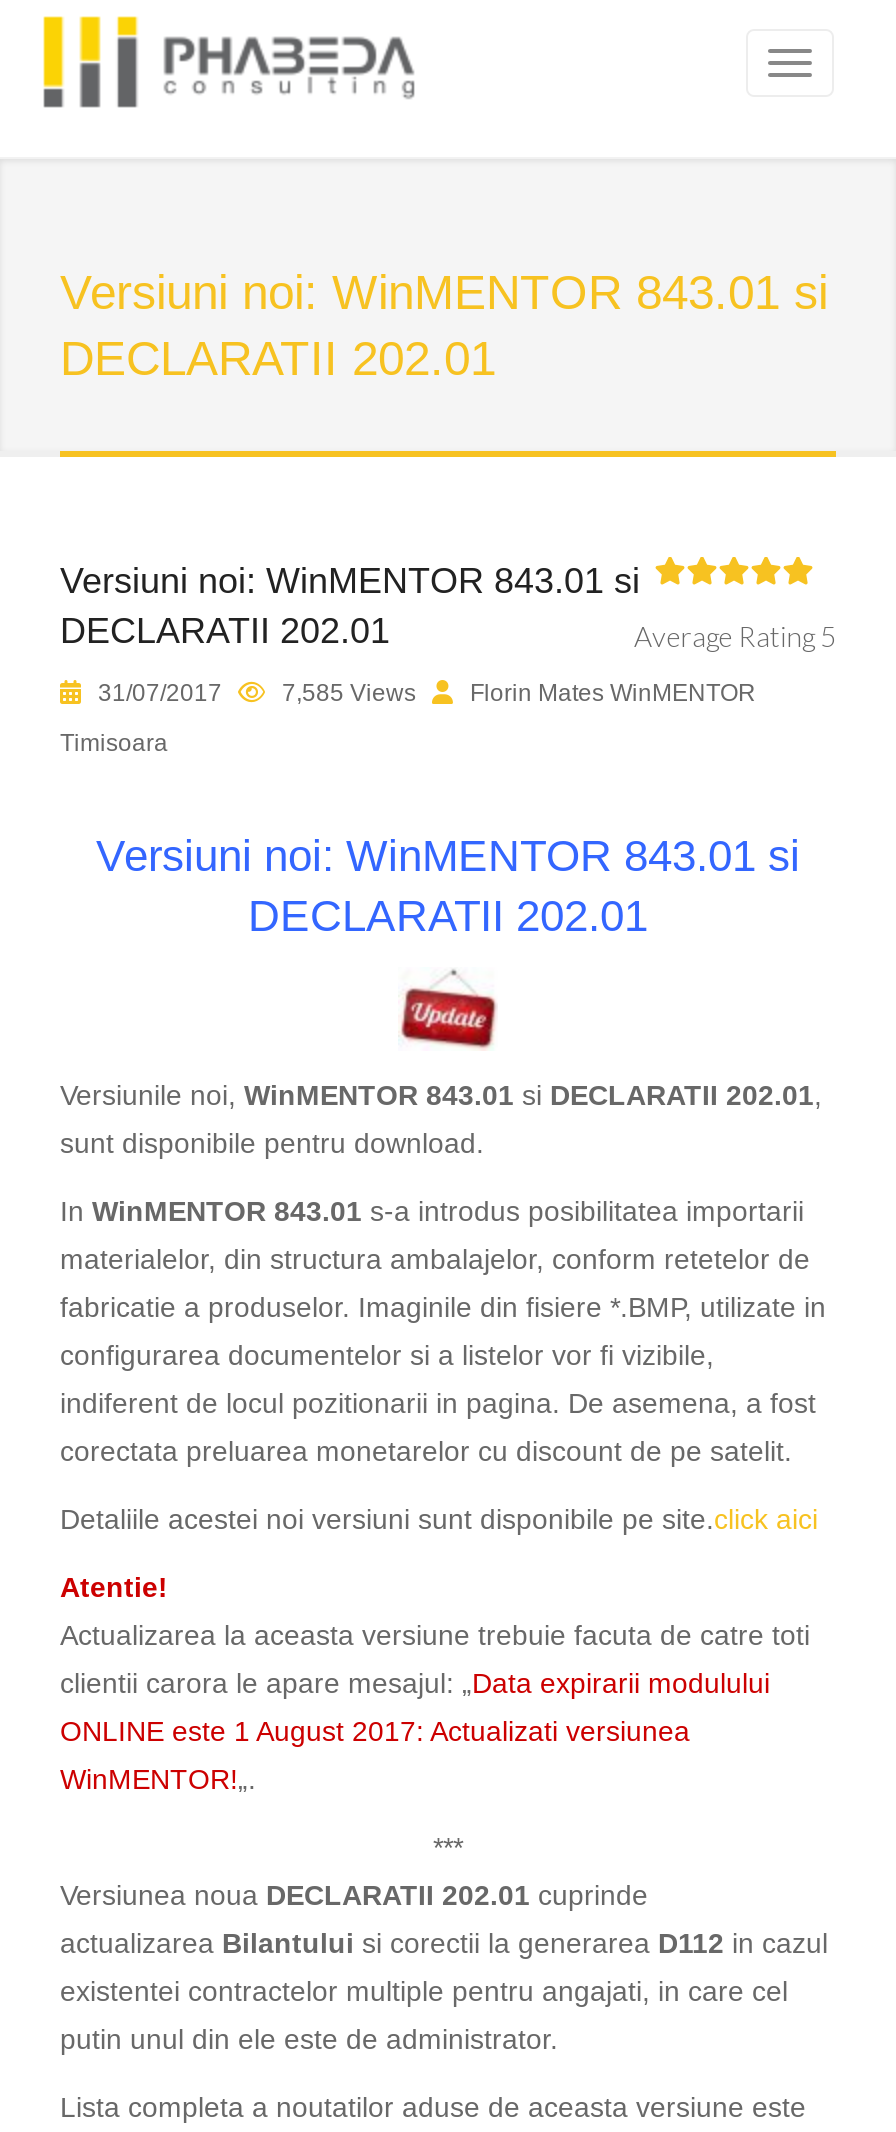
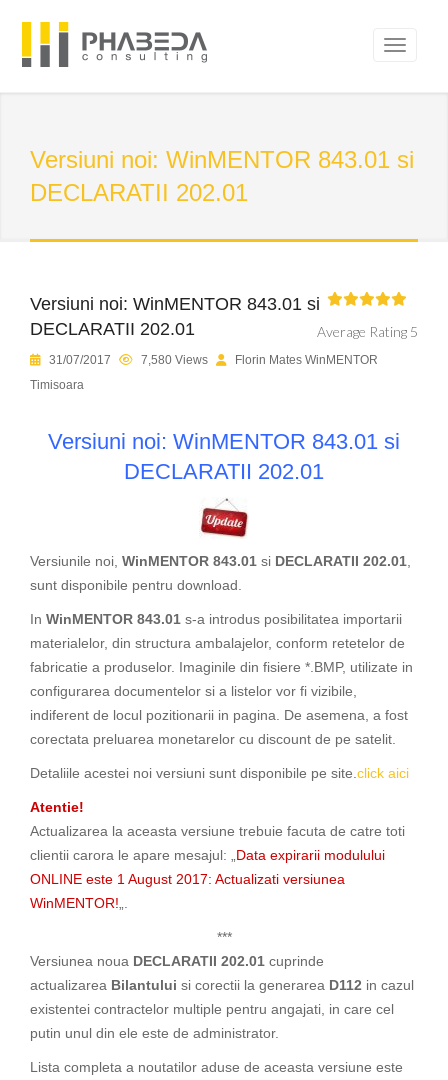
[282,679,756,707] 7,585 Views Florin Mates WinMENTOR -> [141,353,378,367] 7,580 Views Florin Mates WinMENTOR

